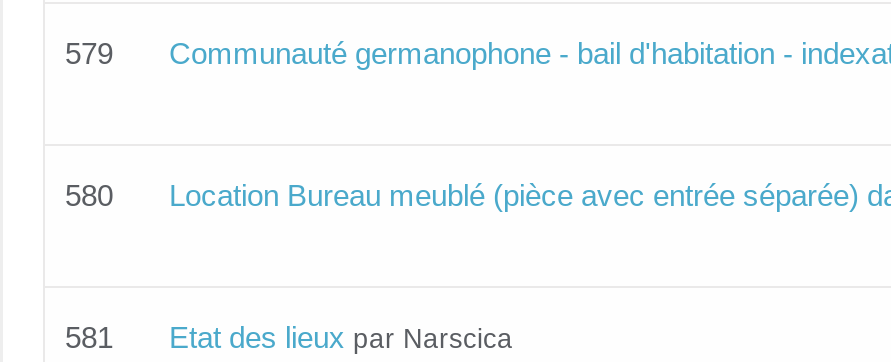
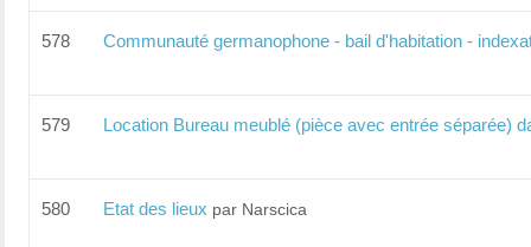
[65,36,113,70] 579 -> [41,31,70,51] 578
[65,178,113,212] 580 -> [41,115,70,135] 579
[65,320,513,354] 581 Etat des lieux par Narscica -> [41,199,307,219] 580 Etat des lieux par Narscica

